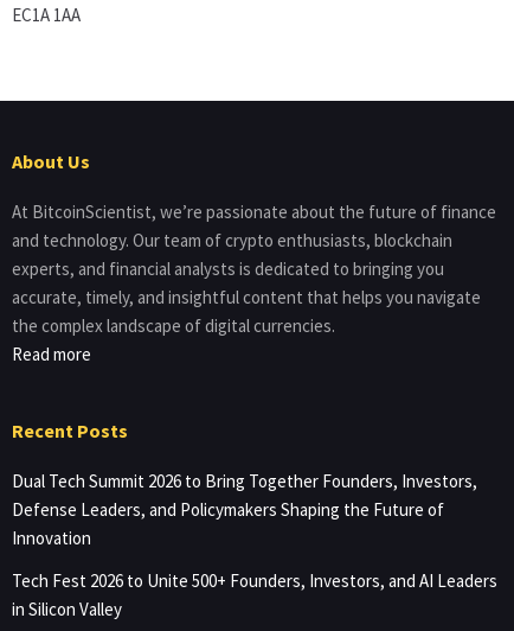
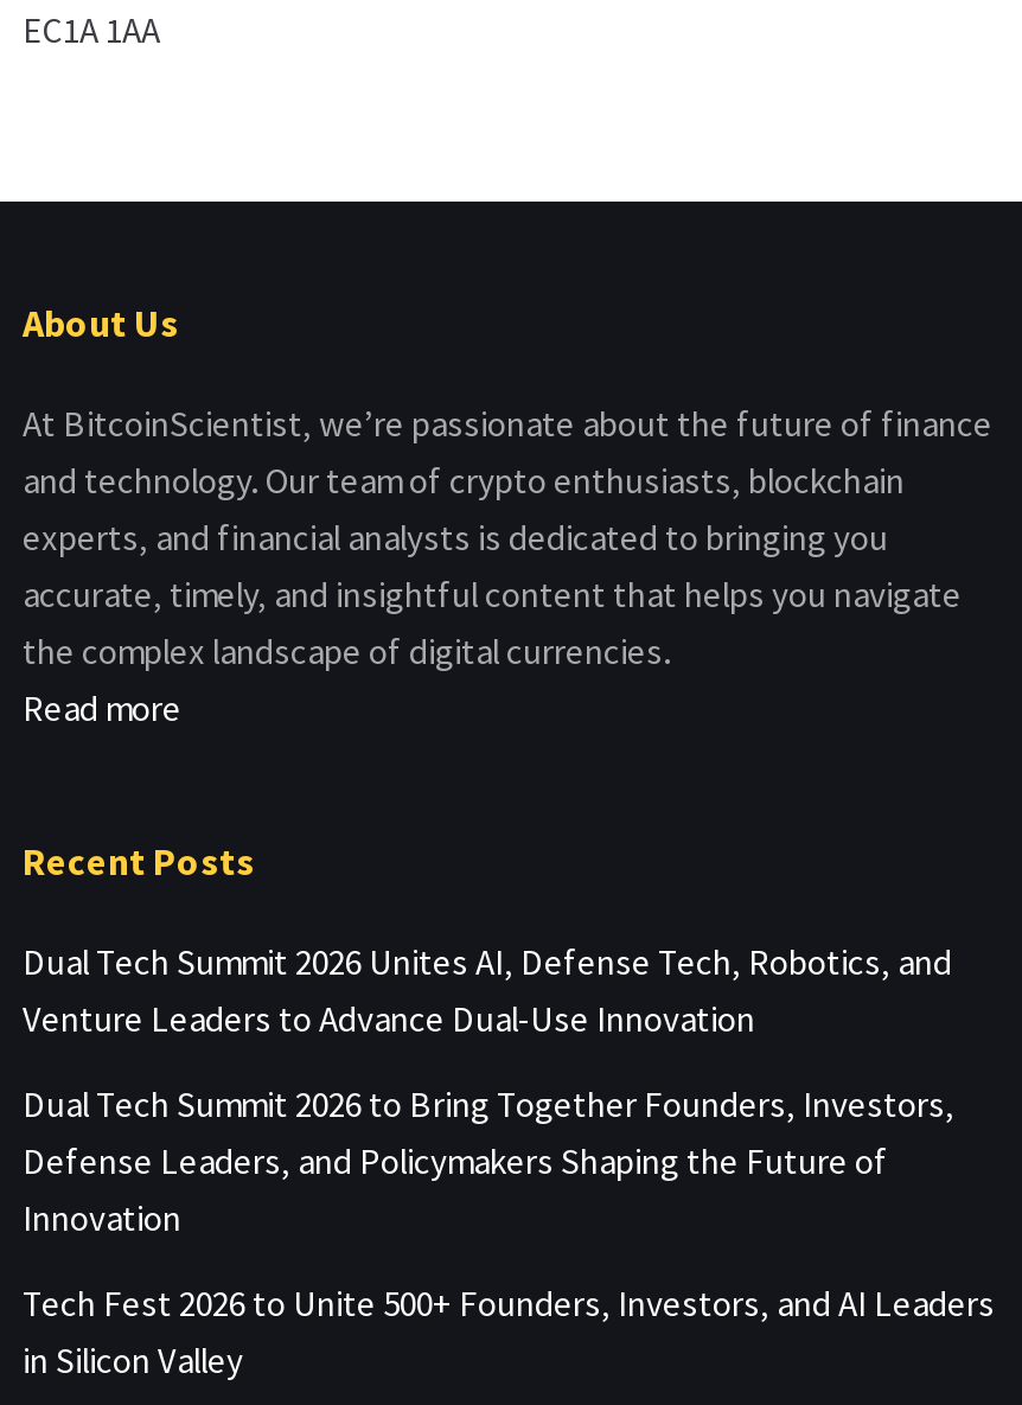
none -> [23,940,952,1042] Dual Tech Summit 2026 Unites AI, Defense Tech, Robotics, and | Venture Leaders to Advance Dual-Use Innovation

